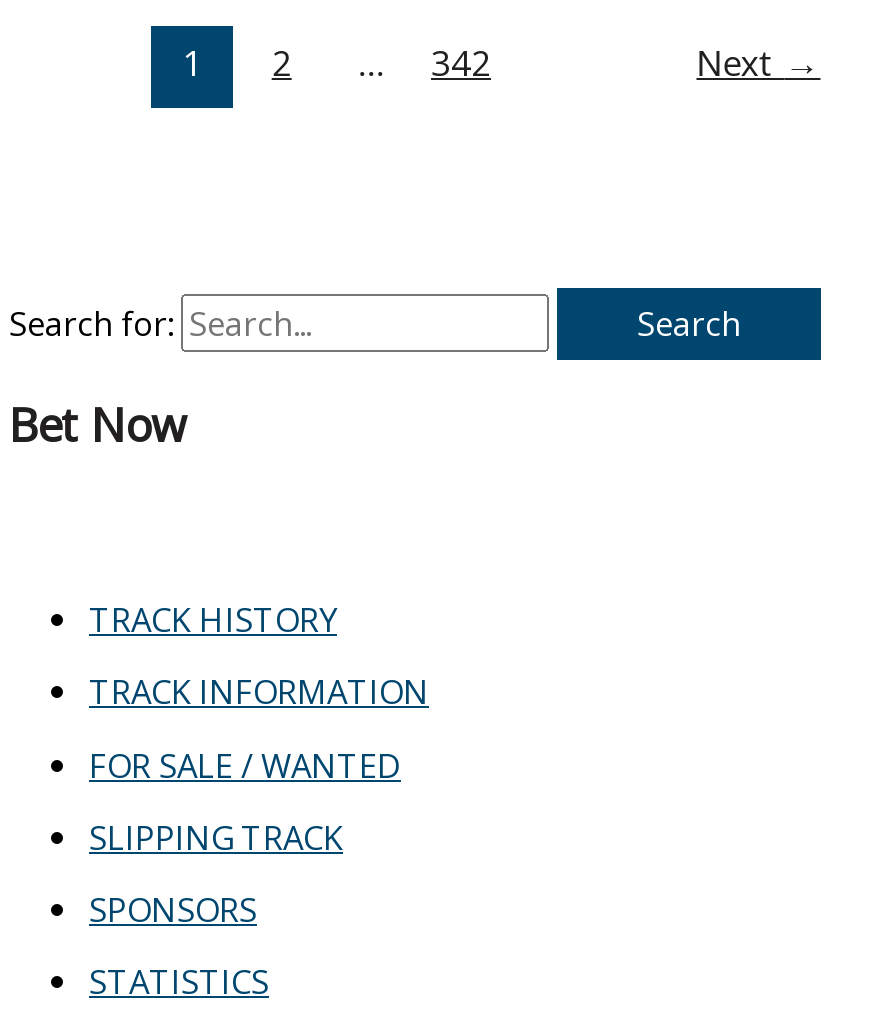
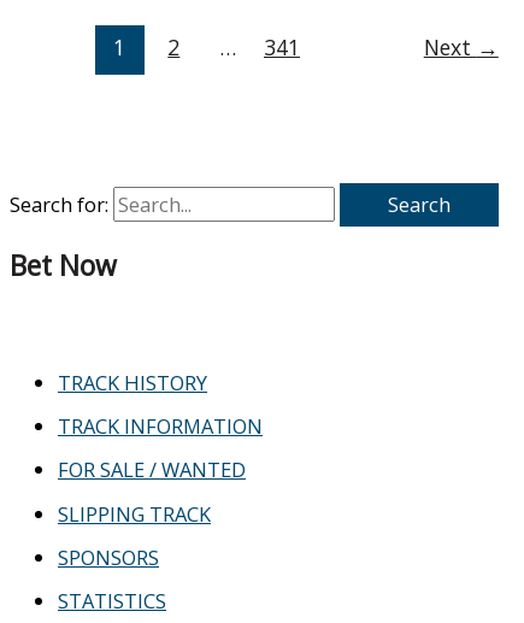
[431,38,491,86] 342 -> [264,32,300,61] 341

